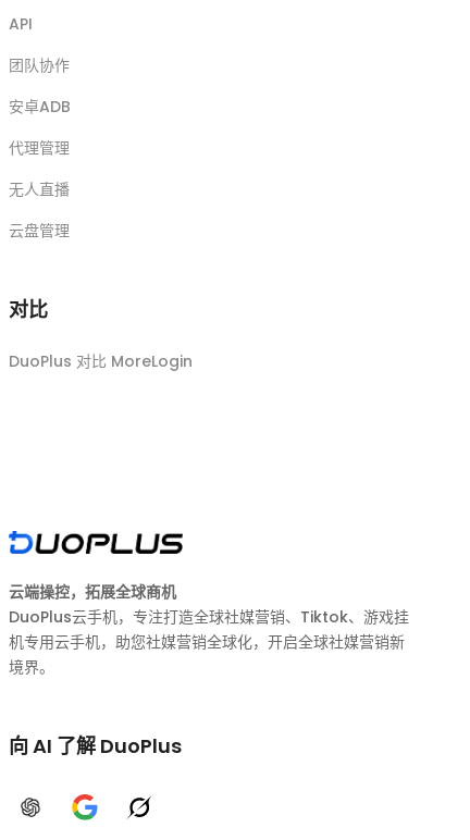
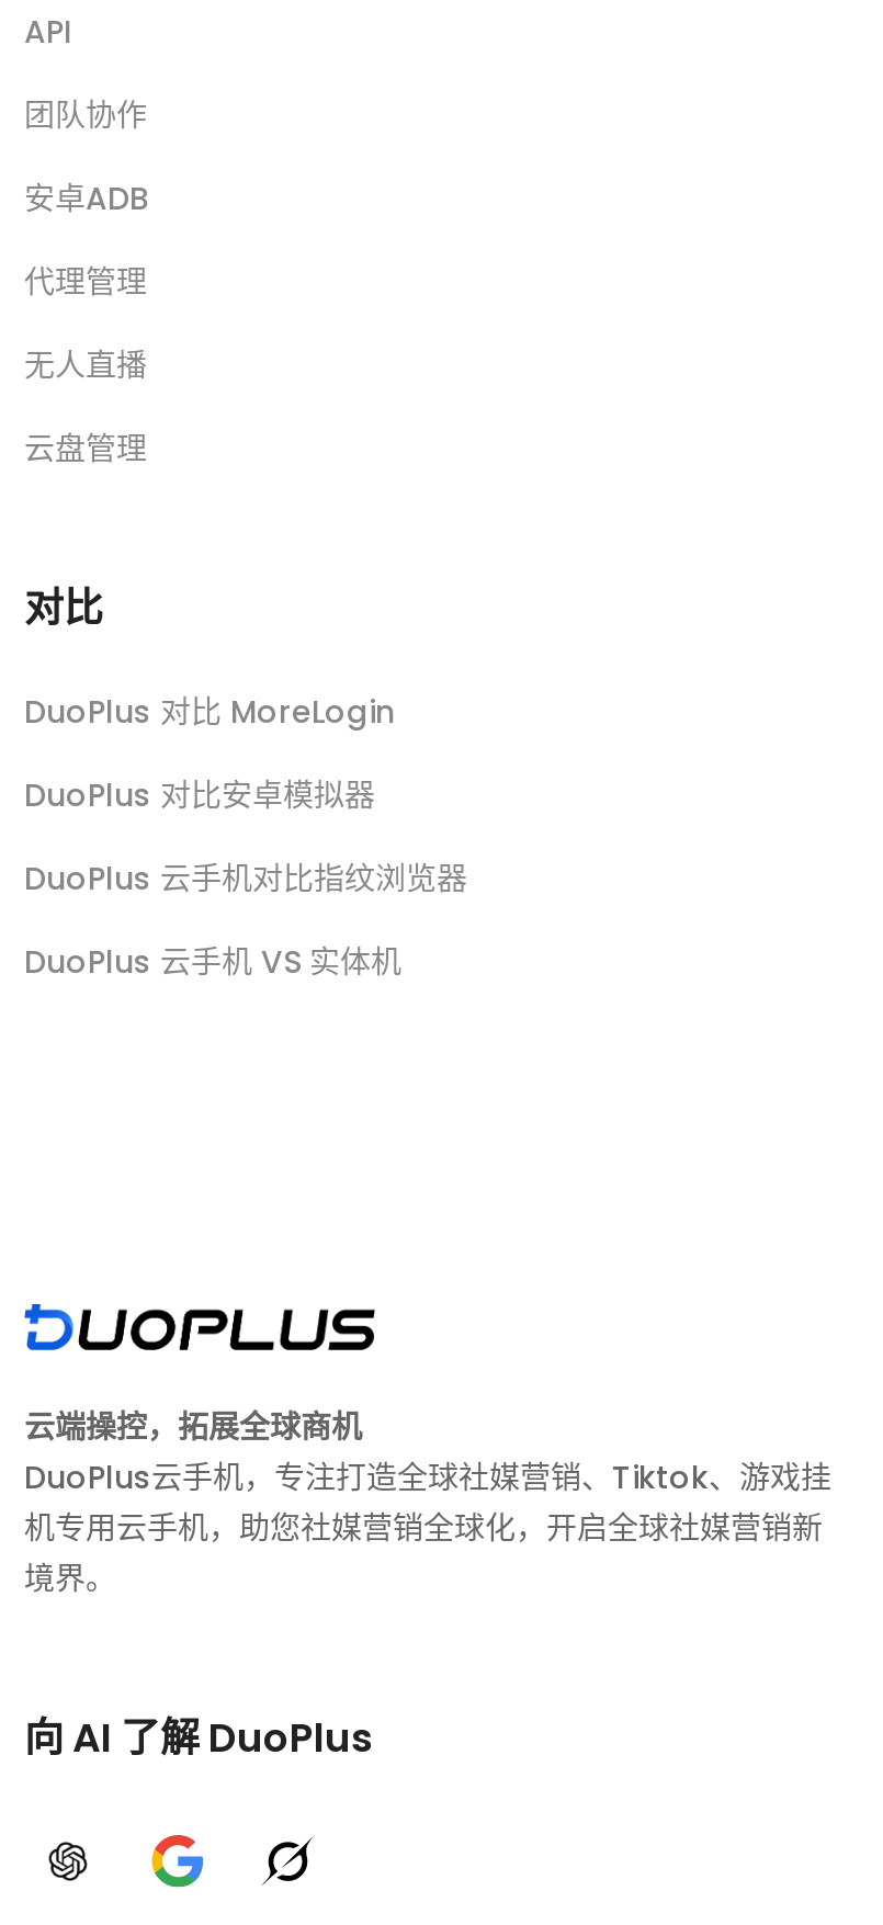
none -> [24,773,467,984] DuoPlus 对比安卓模拟器 | DuoPlus 云手机对比指纹浏览器 | DuoPlus 云手机 VS 实体机

